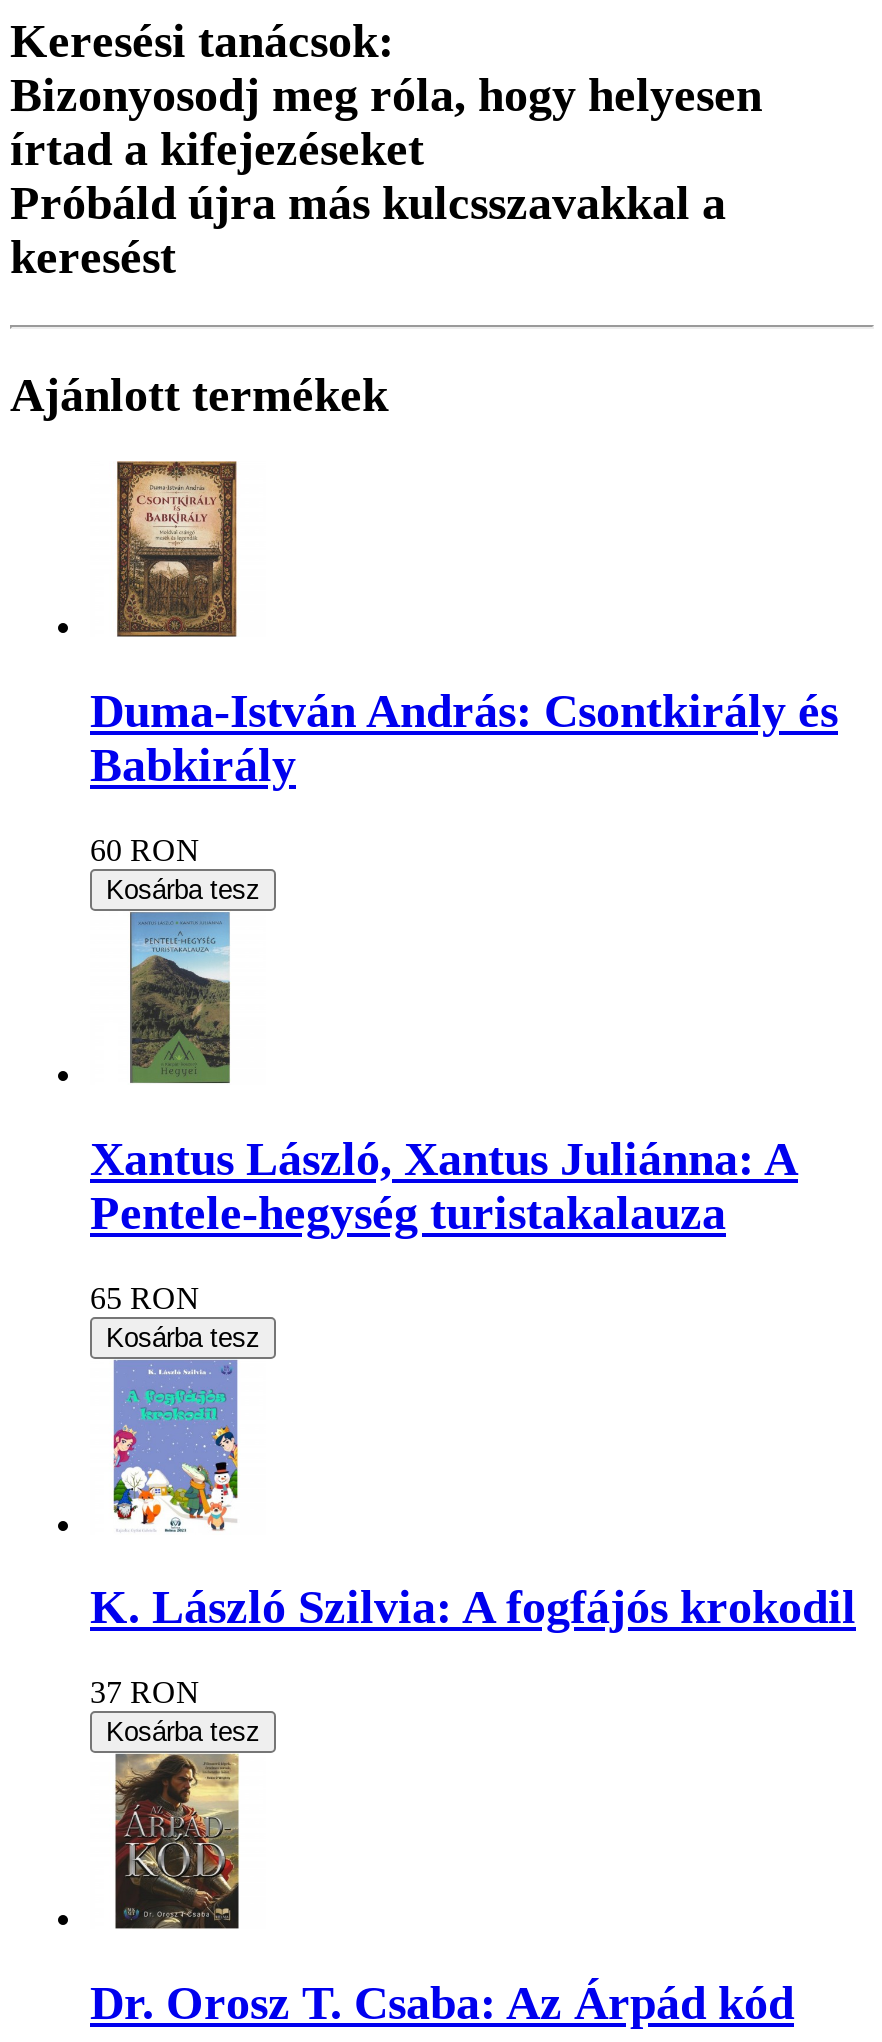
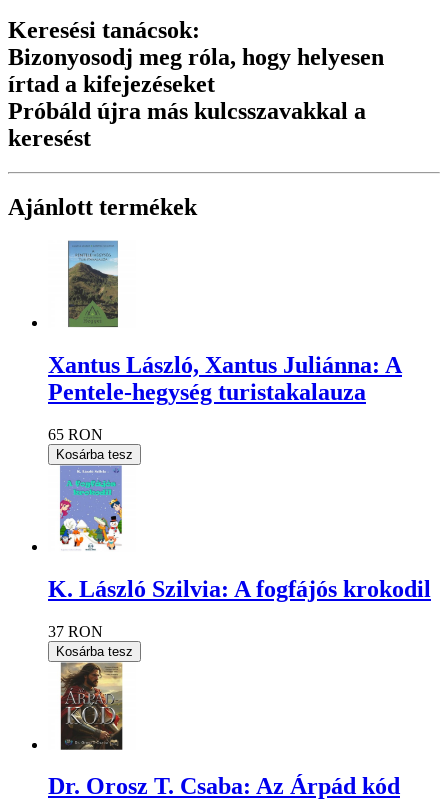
[90,459,838,905] [image] | Duma-István András: Csontkirály és | Babkirály | 60 RON | Kosárba tesz -> none

